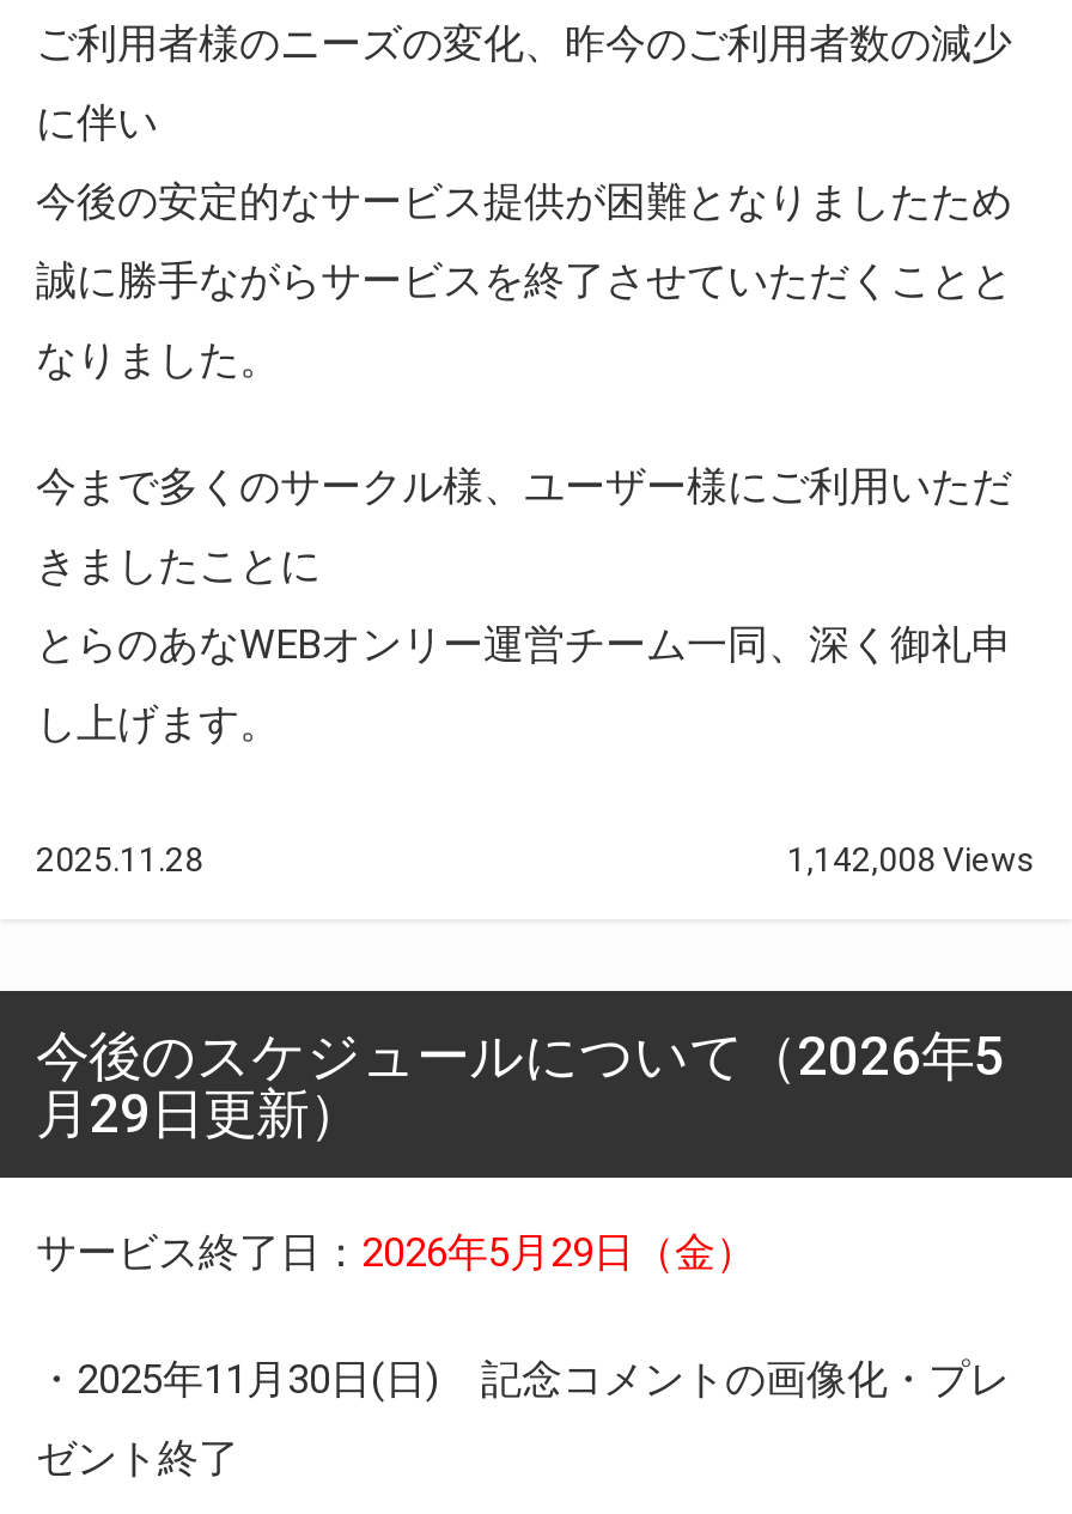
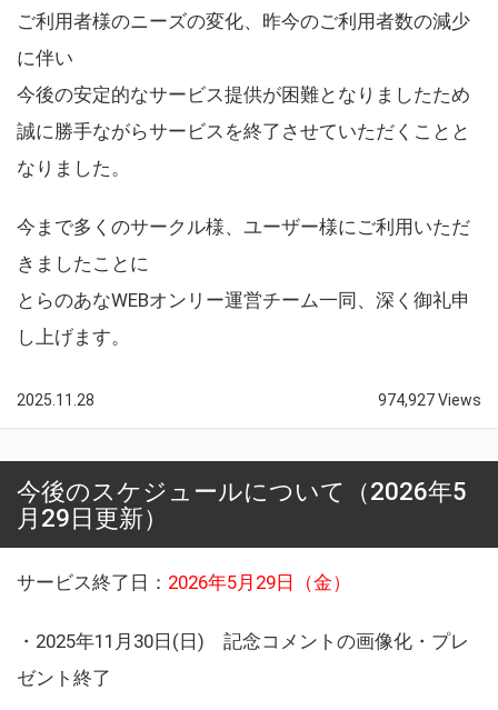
[787,840,1036,878] 1,142,008 Views -> [378,391,481,409] 974,927 Views

